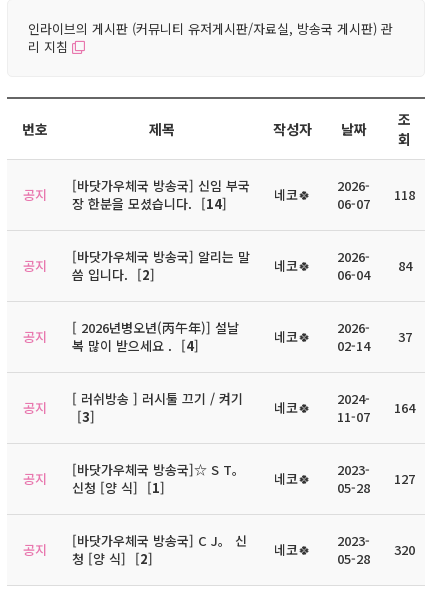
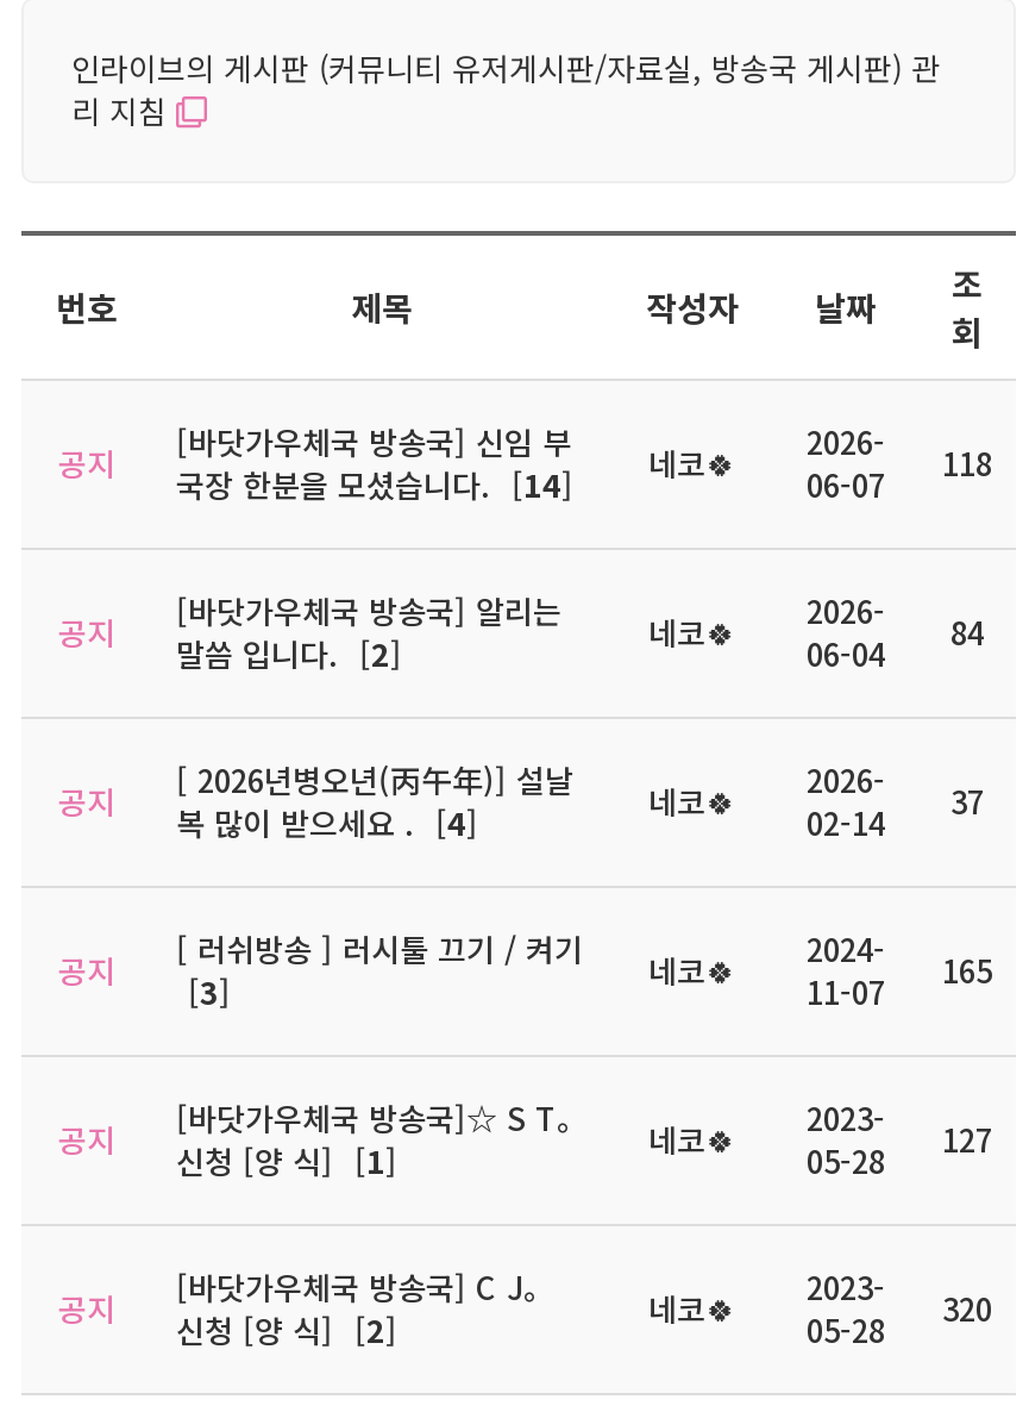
[394,397,415,416] 164 -> [942,946,992,992] 165

